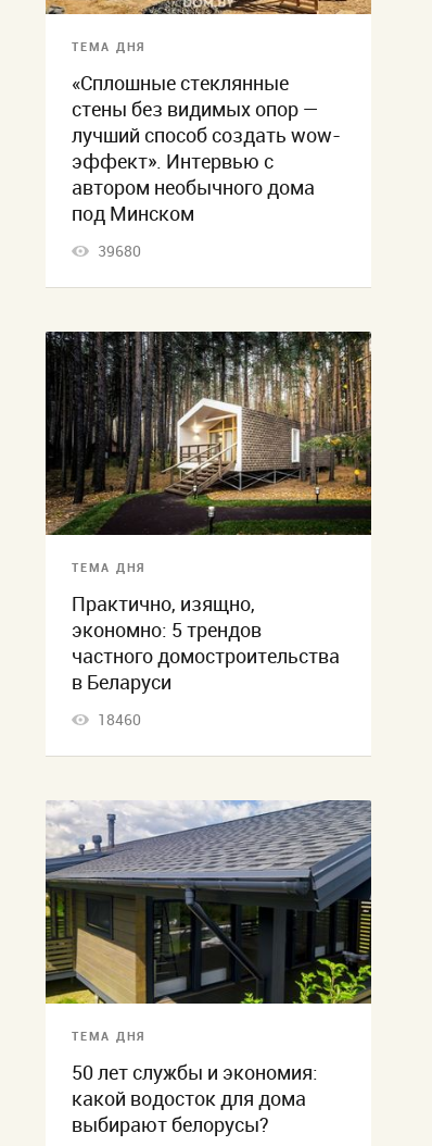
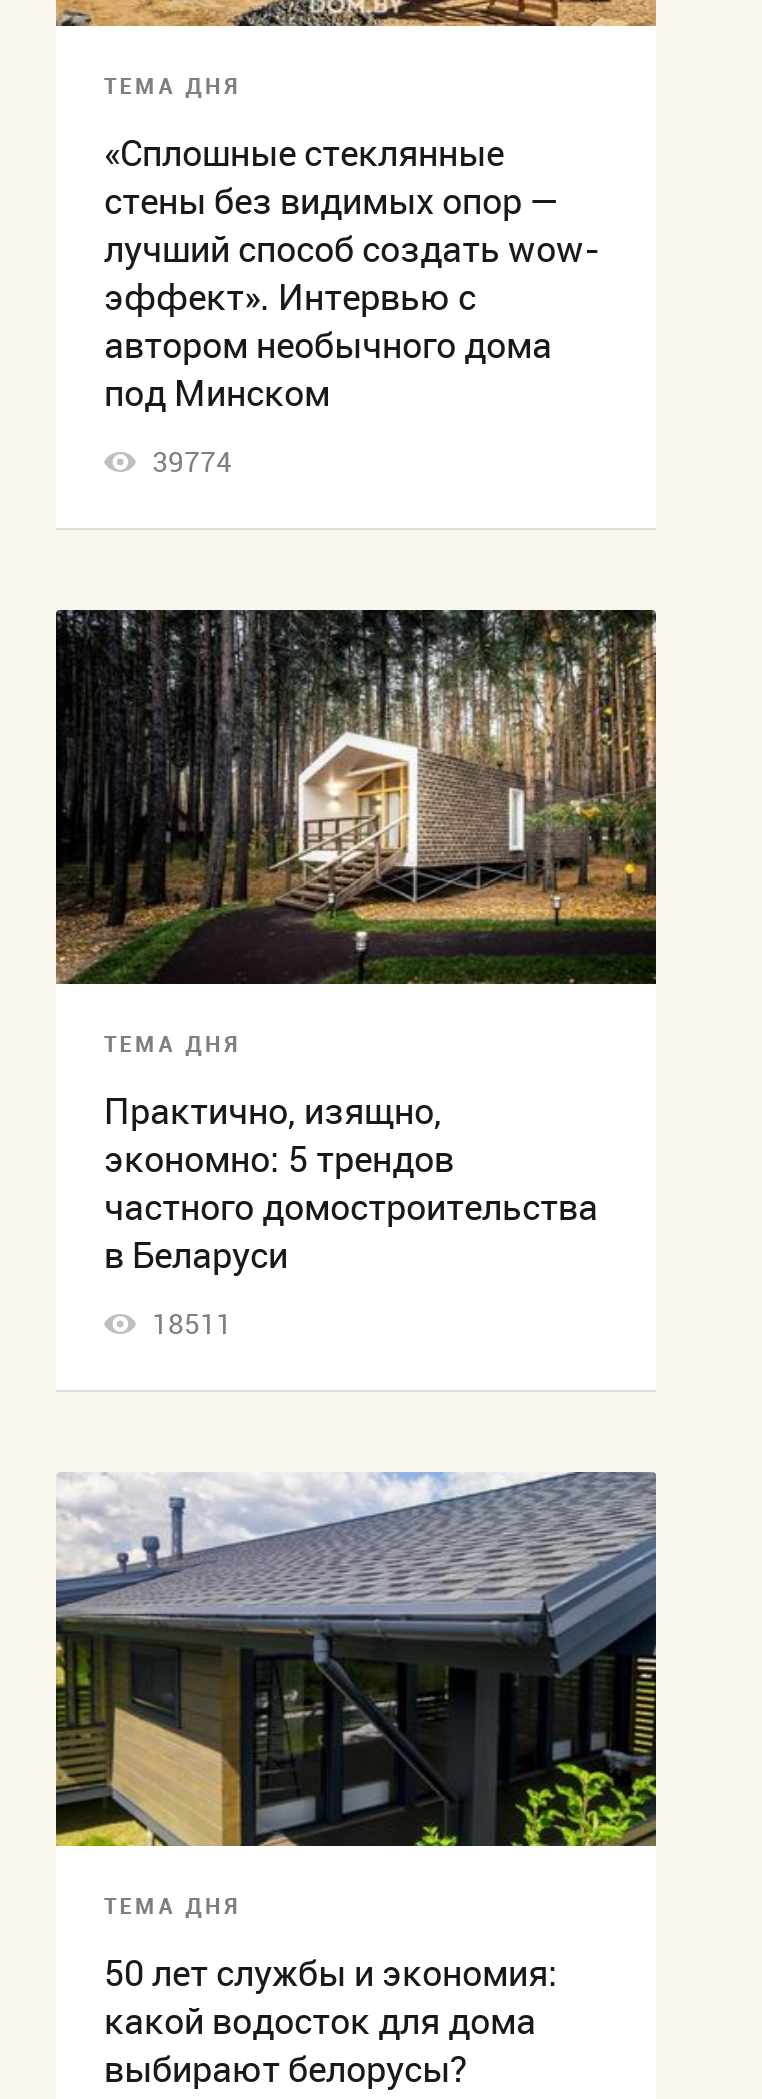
[98,242,141,260] 39680 -> [152,446,232,478] 39774
[98,711,141,728] 18460 -> [152,1308,232,1340] 18511

